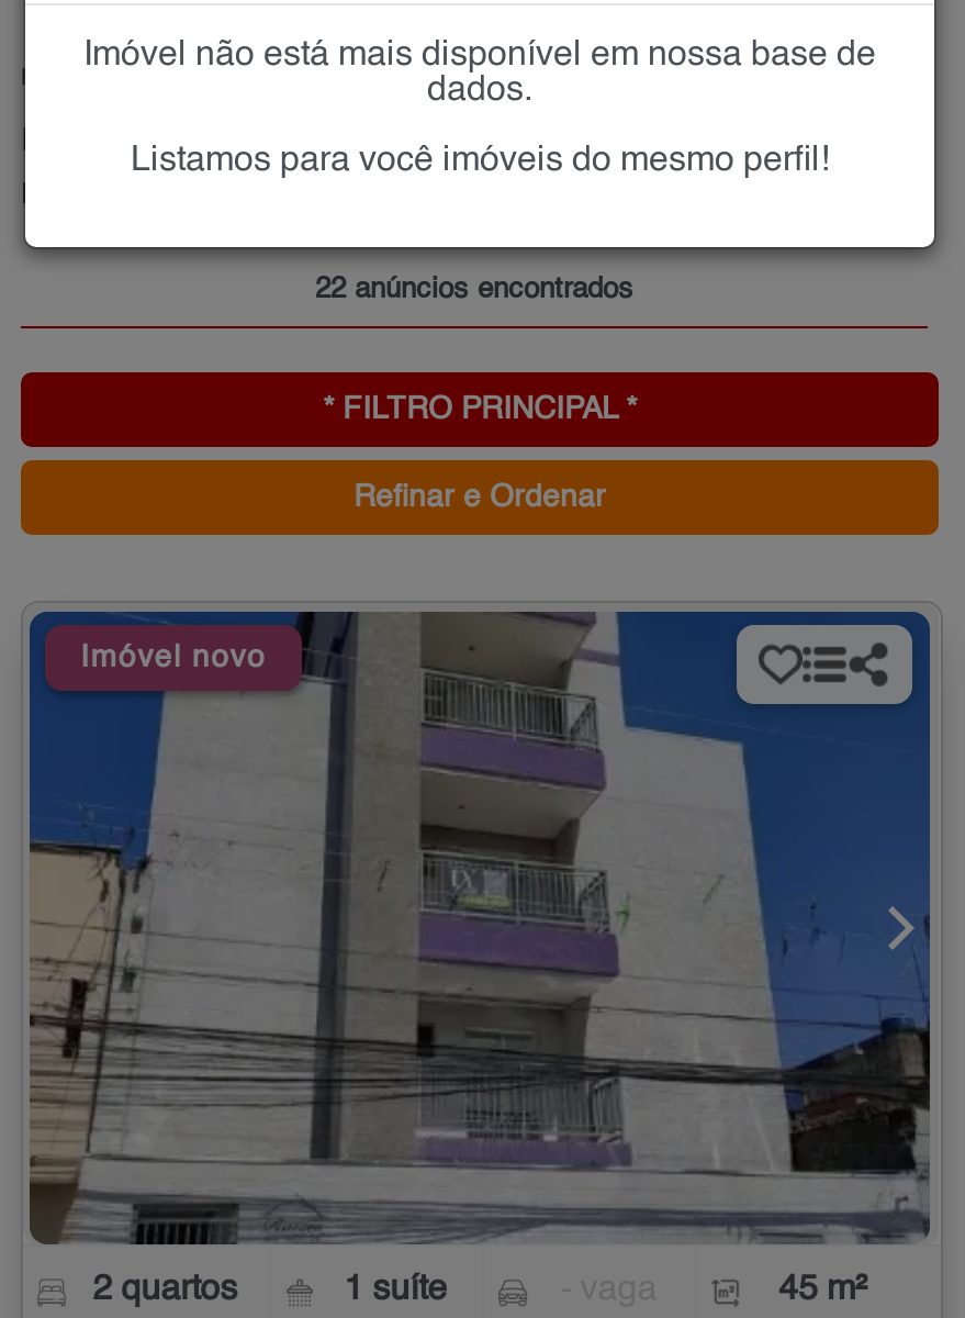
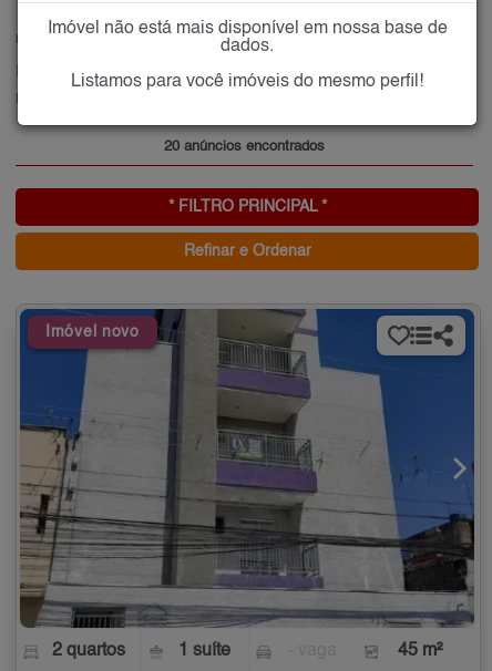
[315,275,633,303] 22 anúncios encontrados -> [164,139,325,153] 20 anúncios encontrados

